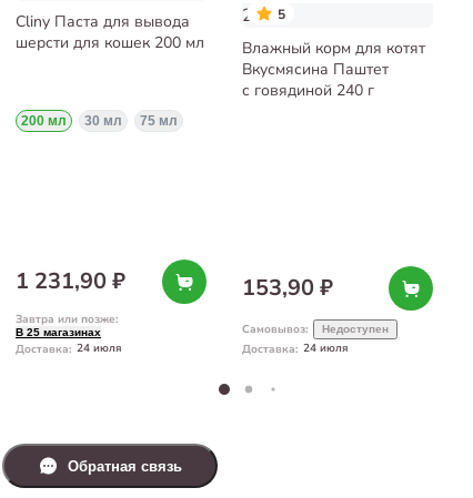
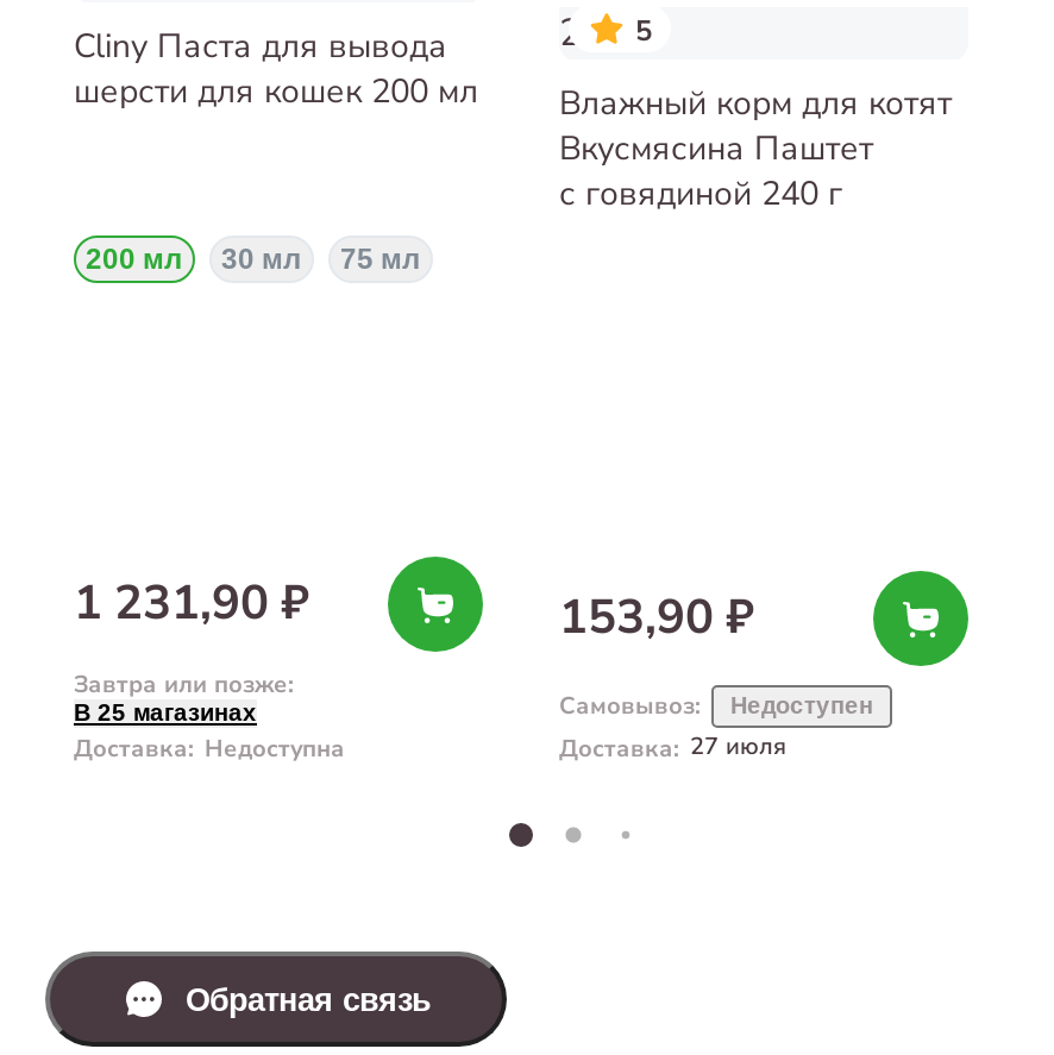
[16,341,121,357] Доставка 24 июля -> [74,732,345,765] Доставка Недоступна
[242,341,348,357] Доставка 24 июля -> [559,731,785,765] Доставка 27 июля

